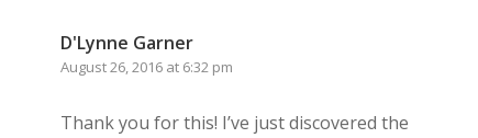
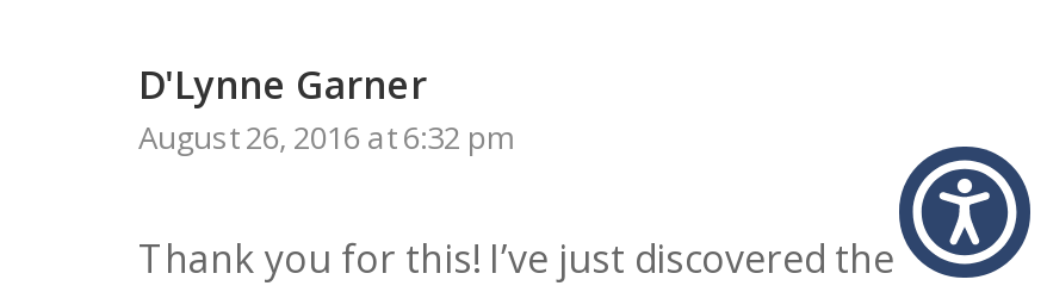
none -> [897,144,1033,280] [image]

